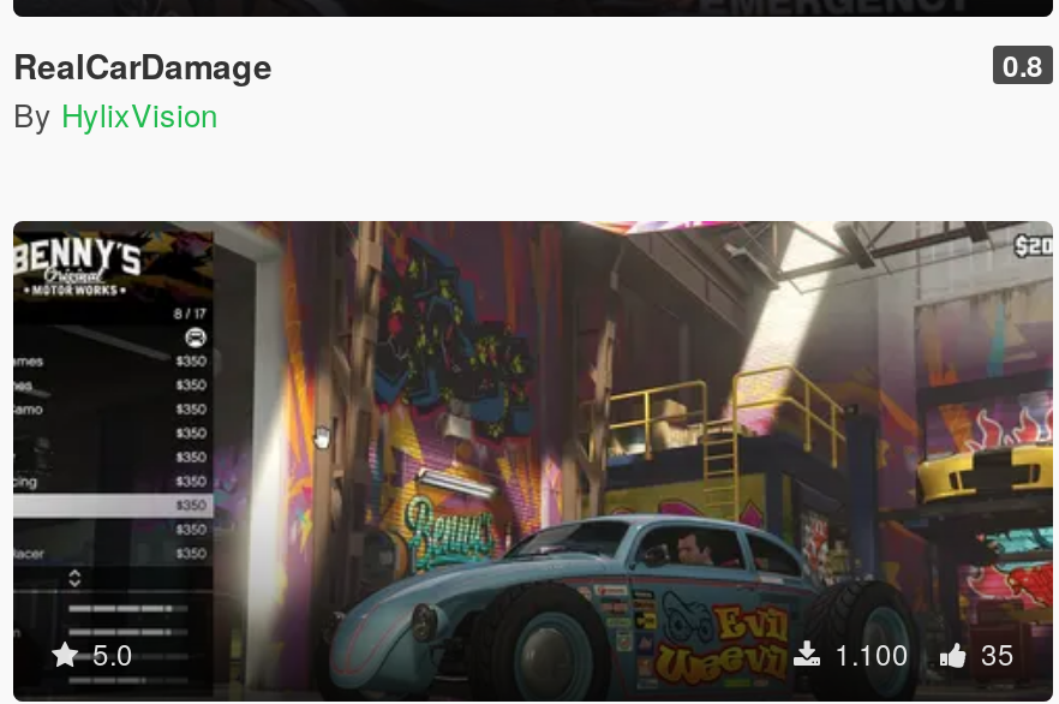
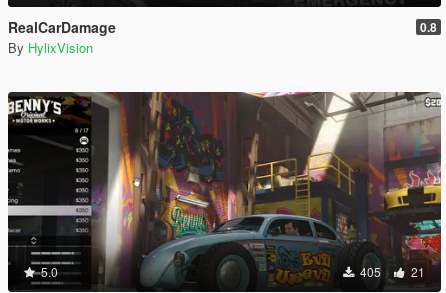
[827,632,916,673] 1.100 -> [357,263,384,280] 405
[974,632,1015,673] 35 -> [408,263,425,280] 21

